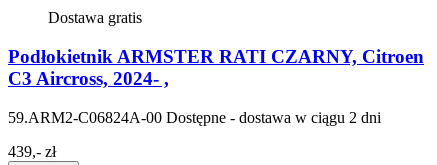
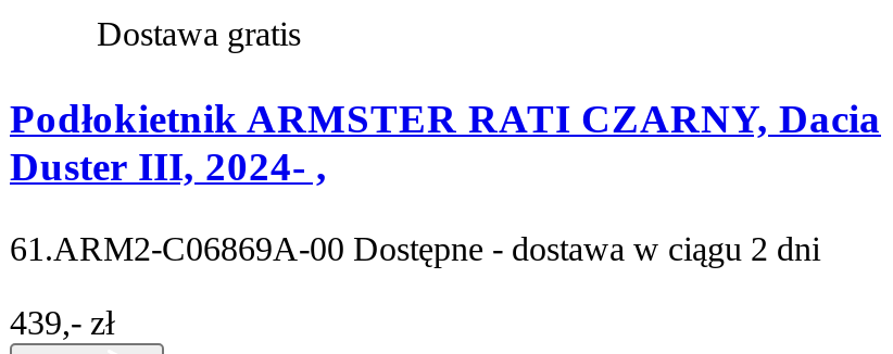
[8,46,424,89] Podłokietnik ARMSTER RATI CZARNY, Citroen | C3 Aircross, 2024- , -> [10,95,881,189] Podłokietnik ARMSTER RATI CZARNY, Dacia | Duster III, 2024- ,
[8,109,381,126] 59.ARM2-C06824A-00 Dostępne - dostawa w ciągu 2 dni -> [10,232,820,268] 61.ARM2-C06869A-00 Dostępne - dostawa w ciągu 2 dni

